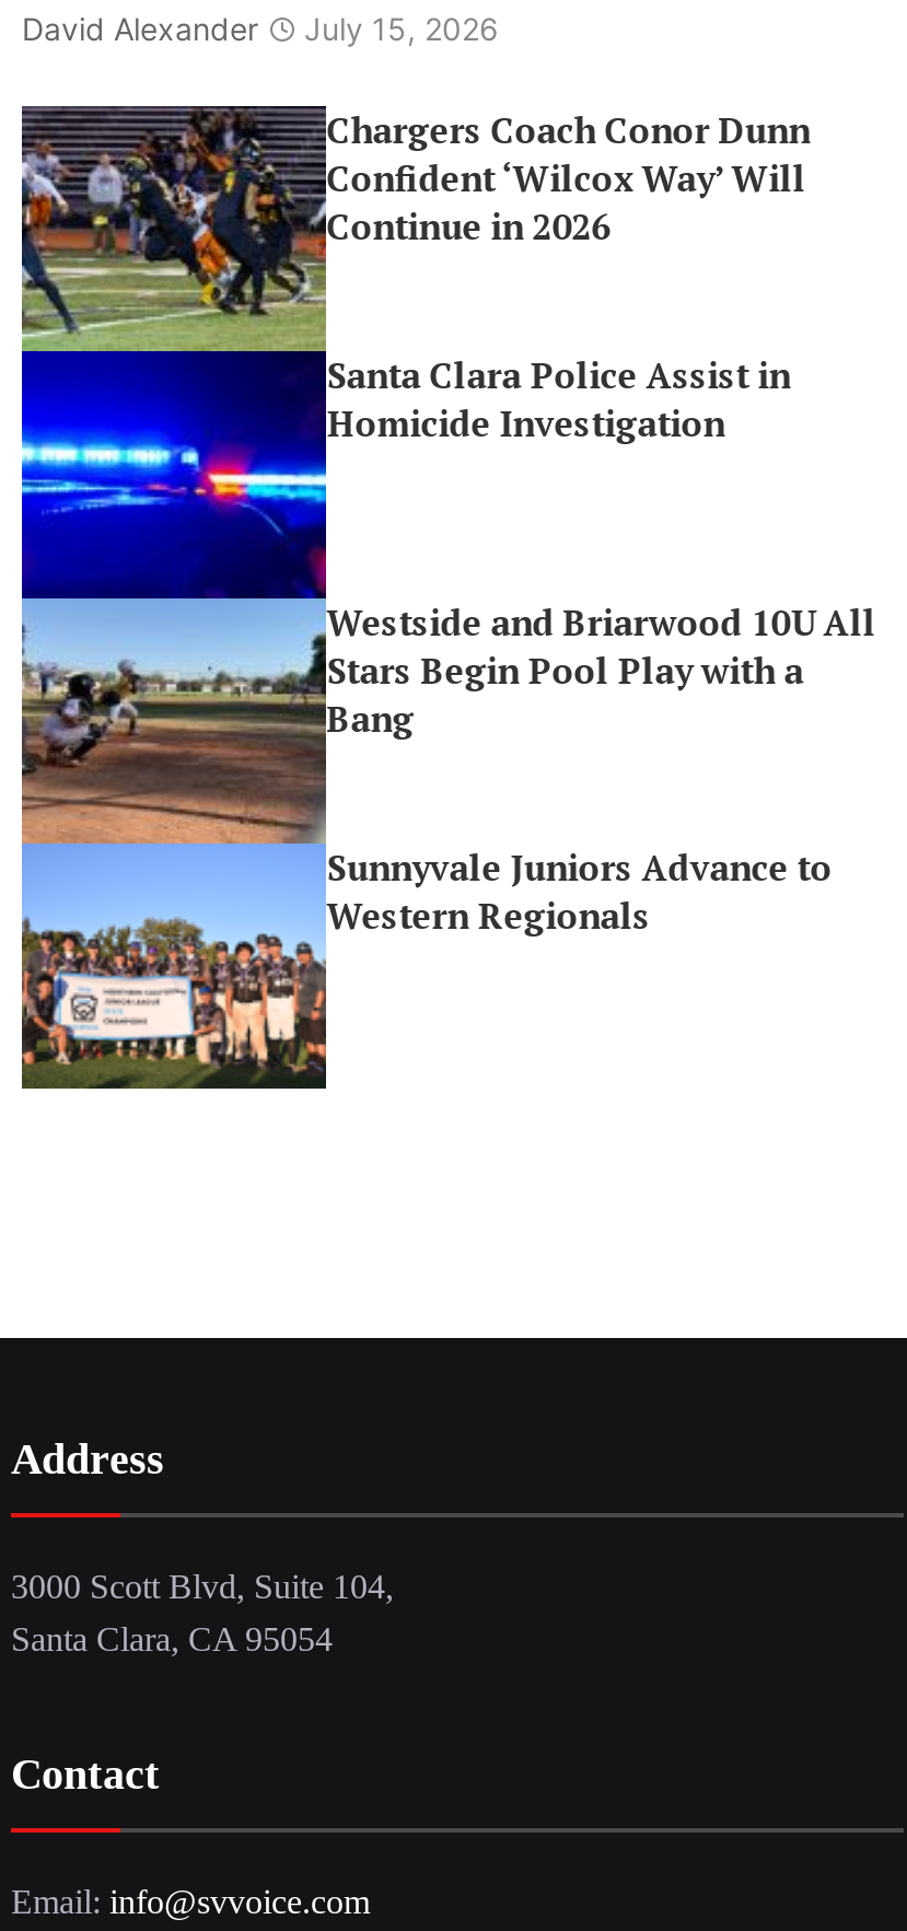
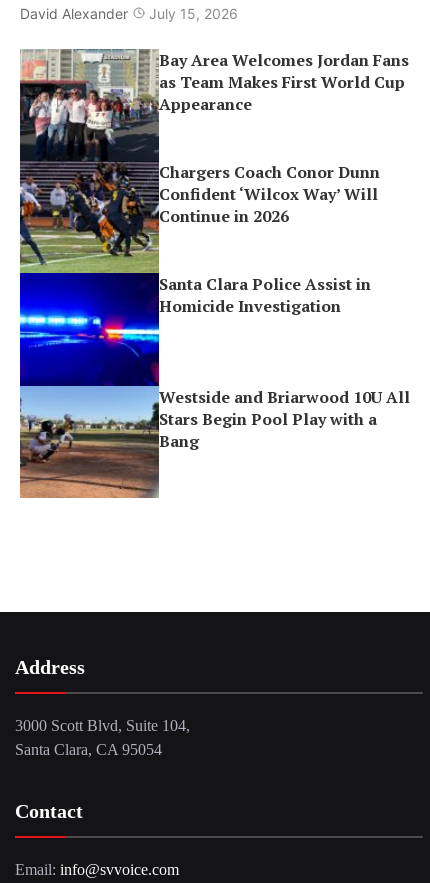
none -> [19,49,409,162] [image] | Bay Area Welcomes Jordan Fans | as Team Makes First World Cup | Appearance
moved [18,103,876,858] -> [18,159,410,504]: [image] | Chargers Coach Conor Dunn | Confident ‘Wilcox Way’ Will | ... | Stars Begin Pool Play with a | Bang
[20,844,832,1090] [image] | Sunnyvale Juniors Advance to | Western Regionals -> none

